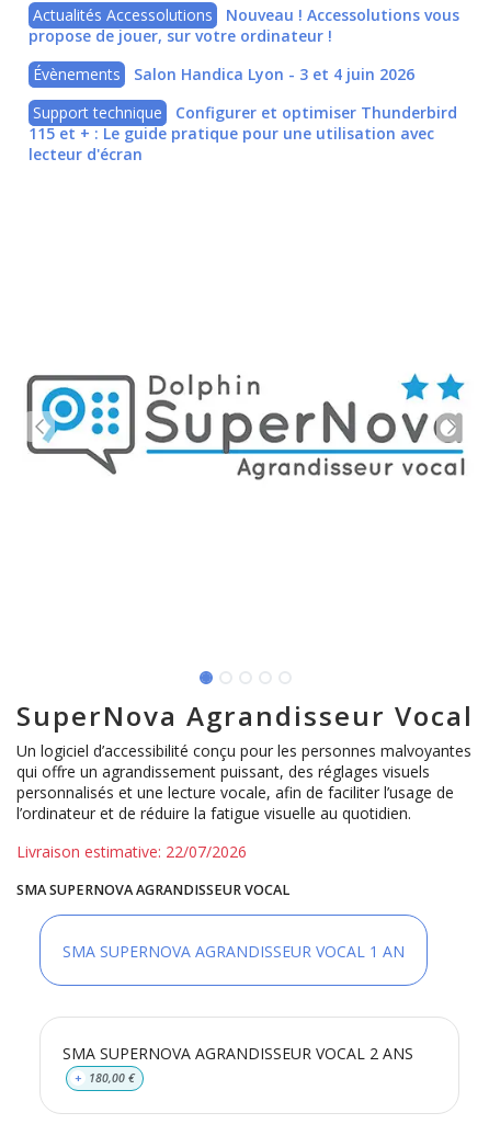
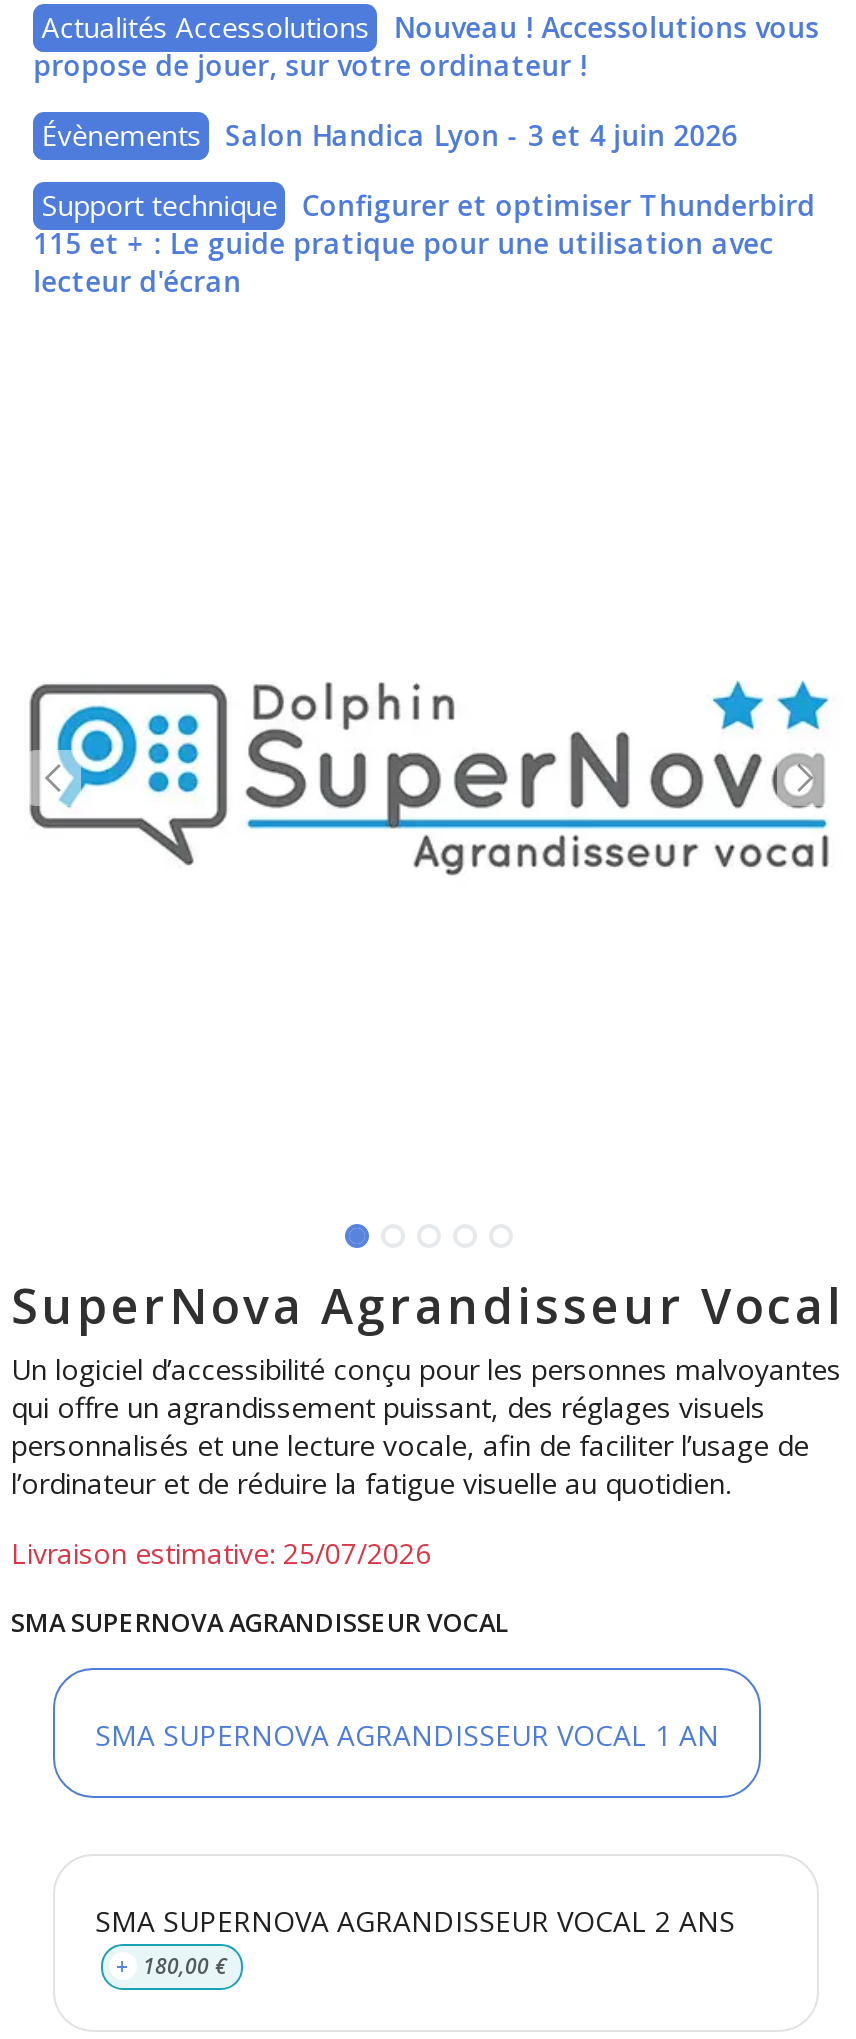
[16,841,247,862] Livraison estimative: 22/07/2026 -> [11,1534,431,1572] Livraison estimative: 25/07/2026

